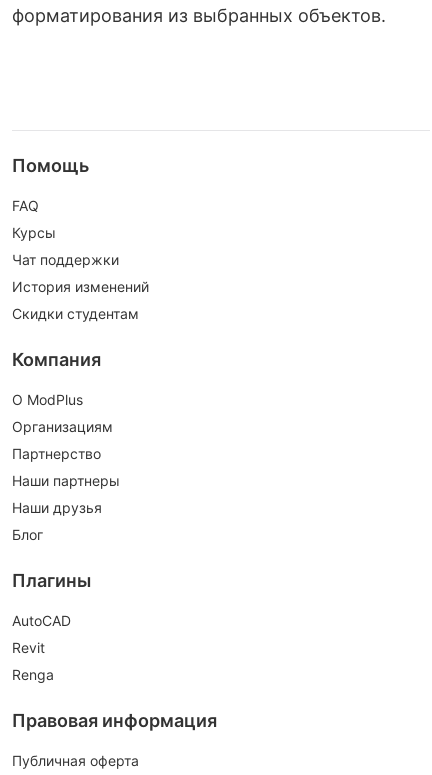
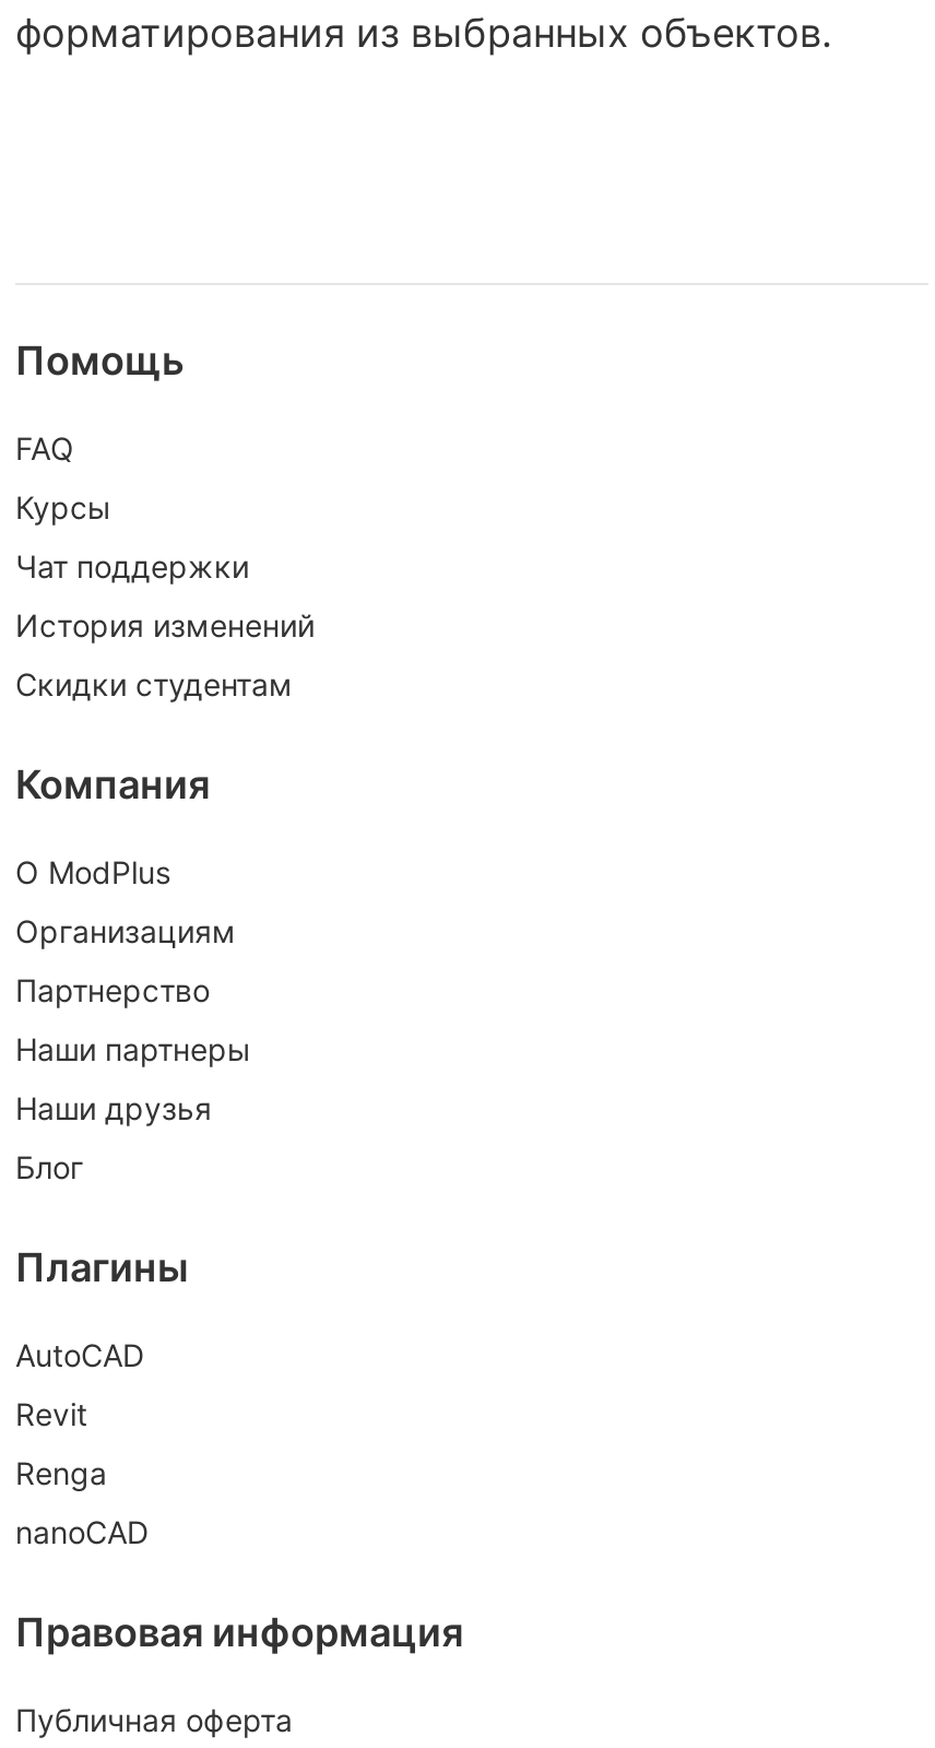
none -> [15,1513,149,1550] nanoCAD

